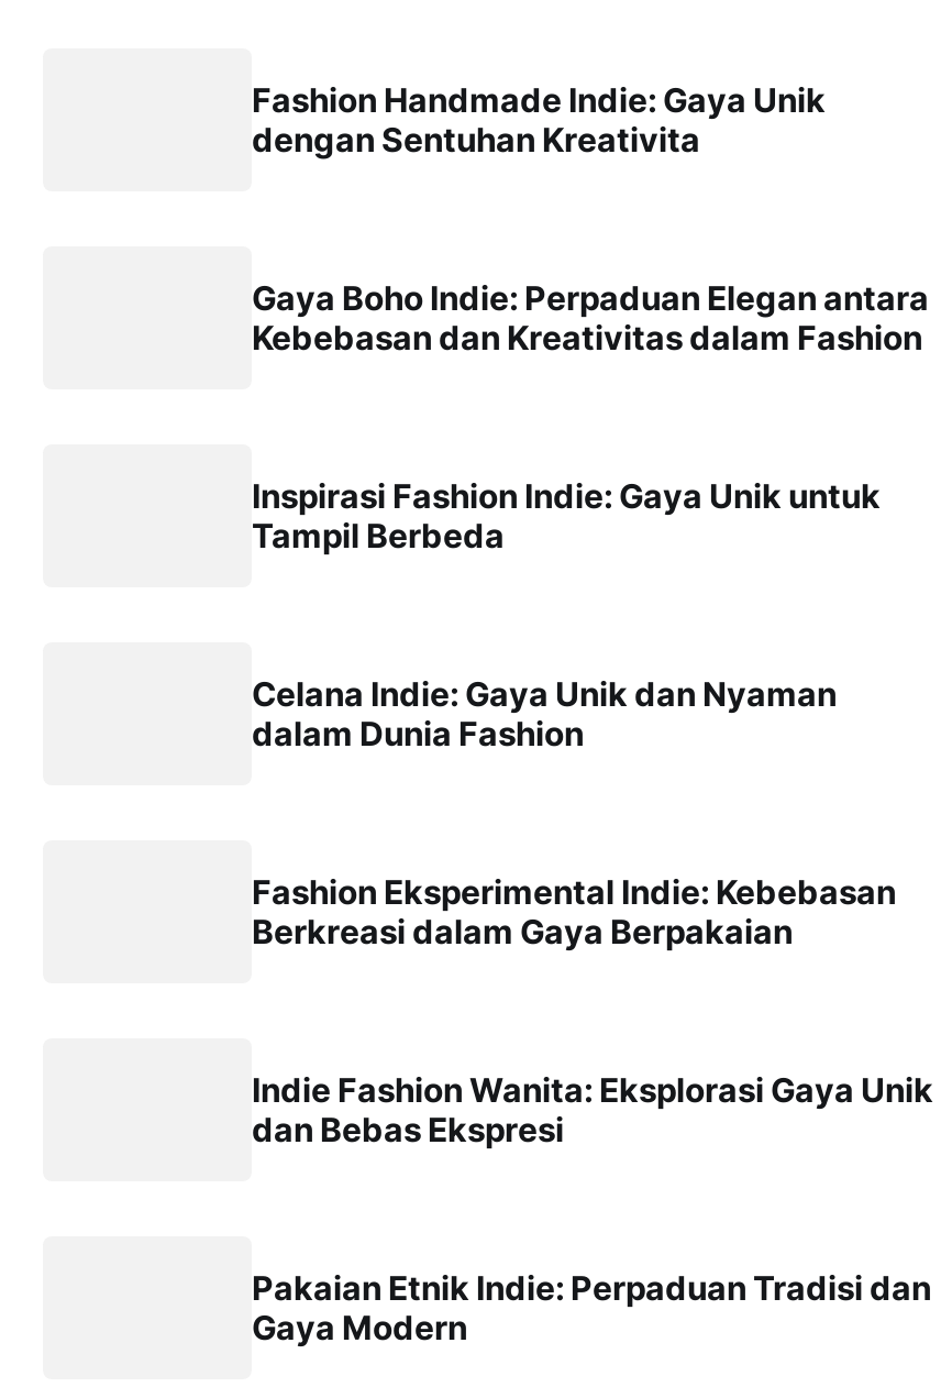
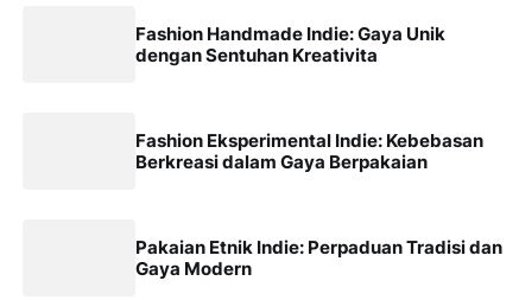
[252,277,929,358] Gaya Boho Indie: Perpaduan Elegan antara | Kebebasan dan Kreativitas dalam Fashion -> none
[252,475,881,556] Inspirasi Fashion Indie: Gaya Unik untuk | Tampil Berbeda -> none
[252,672,837,754] Celana Indie: Gaya Unik dan Nyaman | dalam Dunia Fashion -> none
[252,1068,933,1150] Indie Fashion Wanita: Eksplorasi Gaya Unik | dan Bebas Ekspresi -> none

